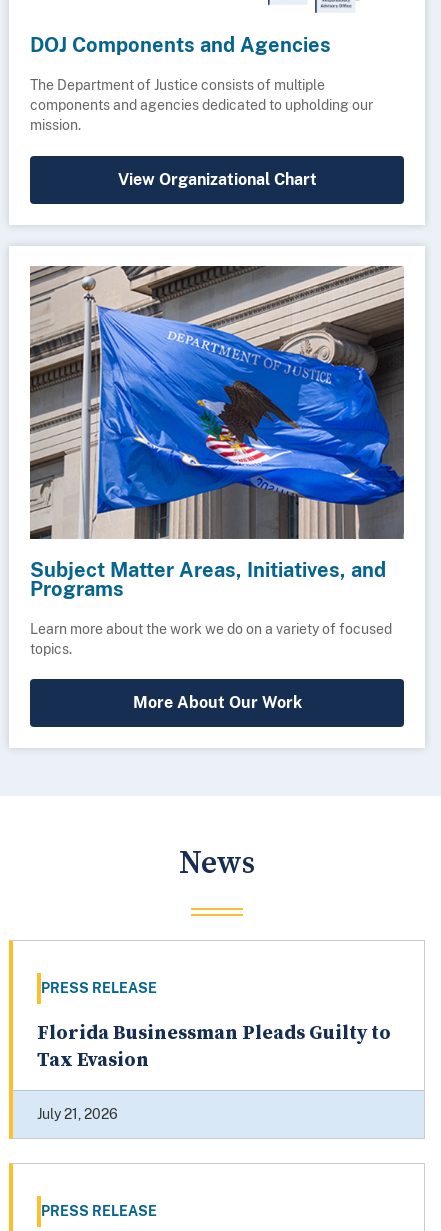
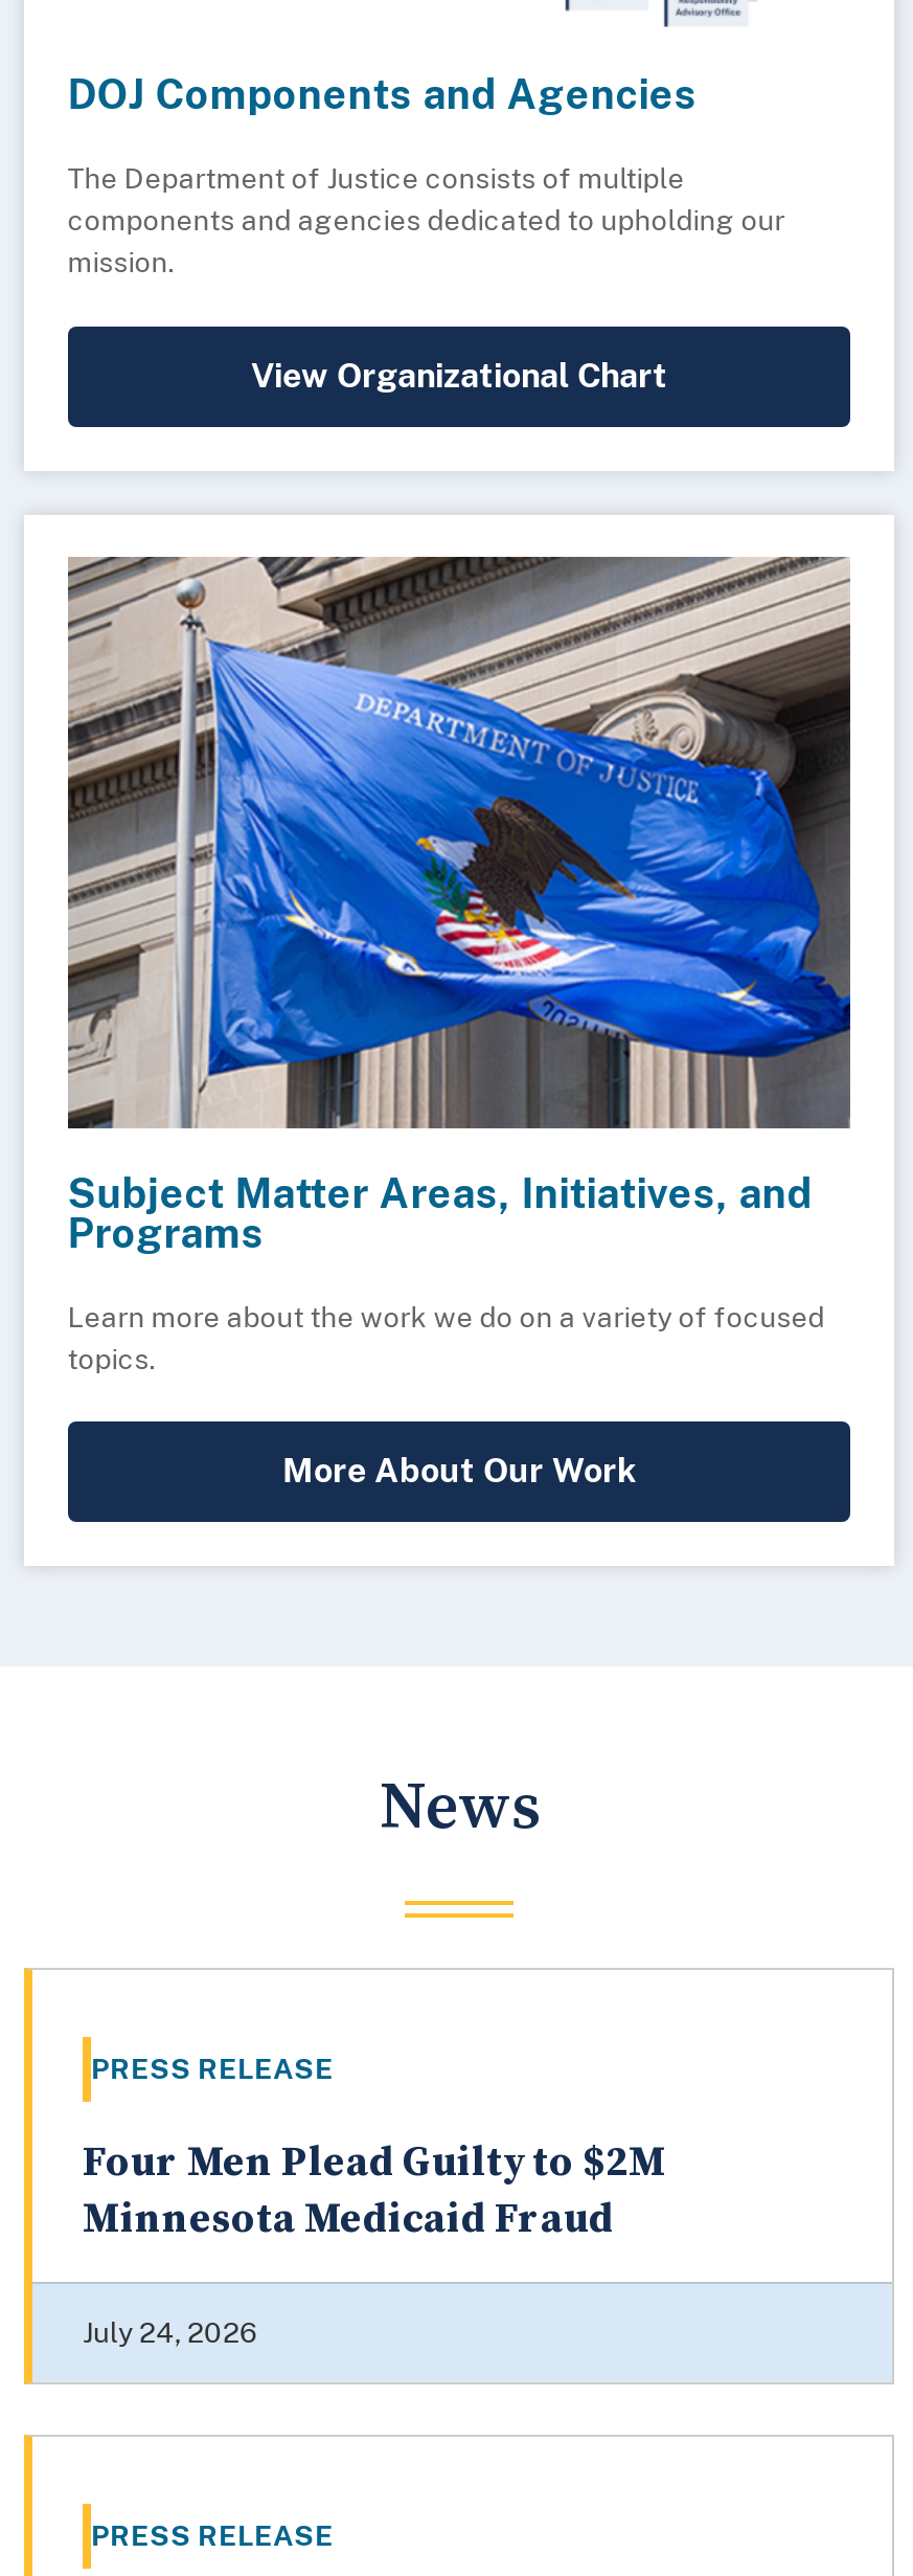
[37,1021,391,1073] Florida Businessman Pleads Guilty to | Tax Evasion -> [83,2138,666,2246] Four Men Plead Guilty to $2M | Minnesota Medicaid Fraud
[37,1106,118,1122] July 21, 2026 -> [83,2316,258,2349] July 24, 2026

